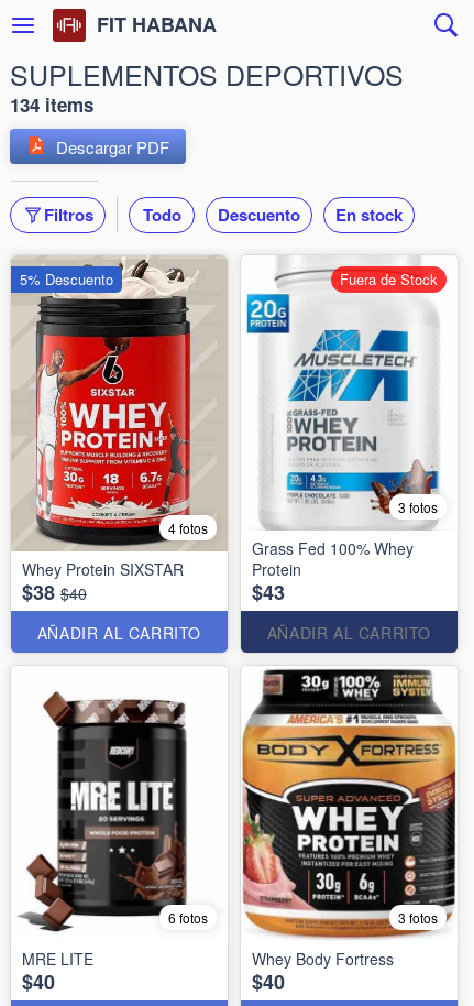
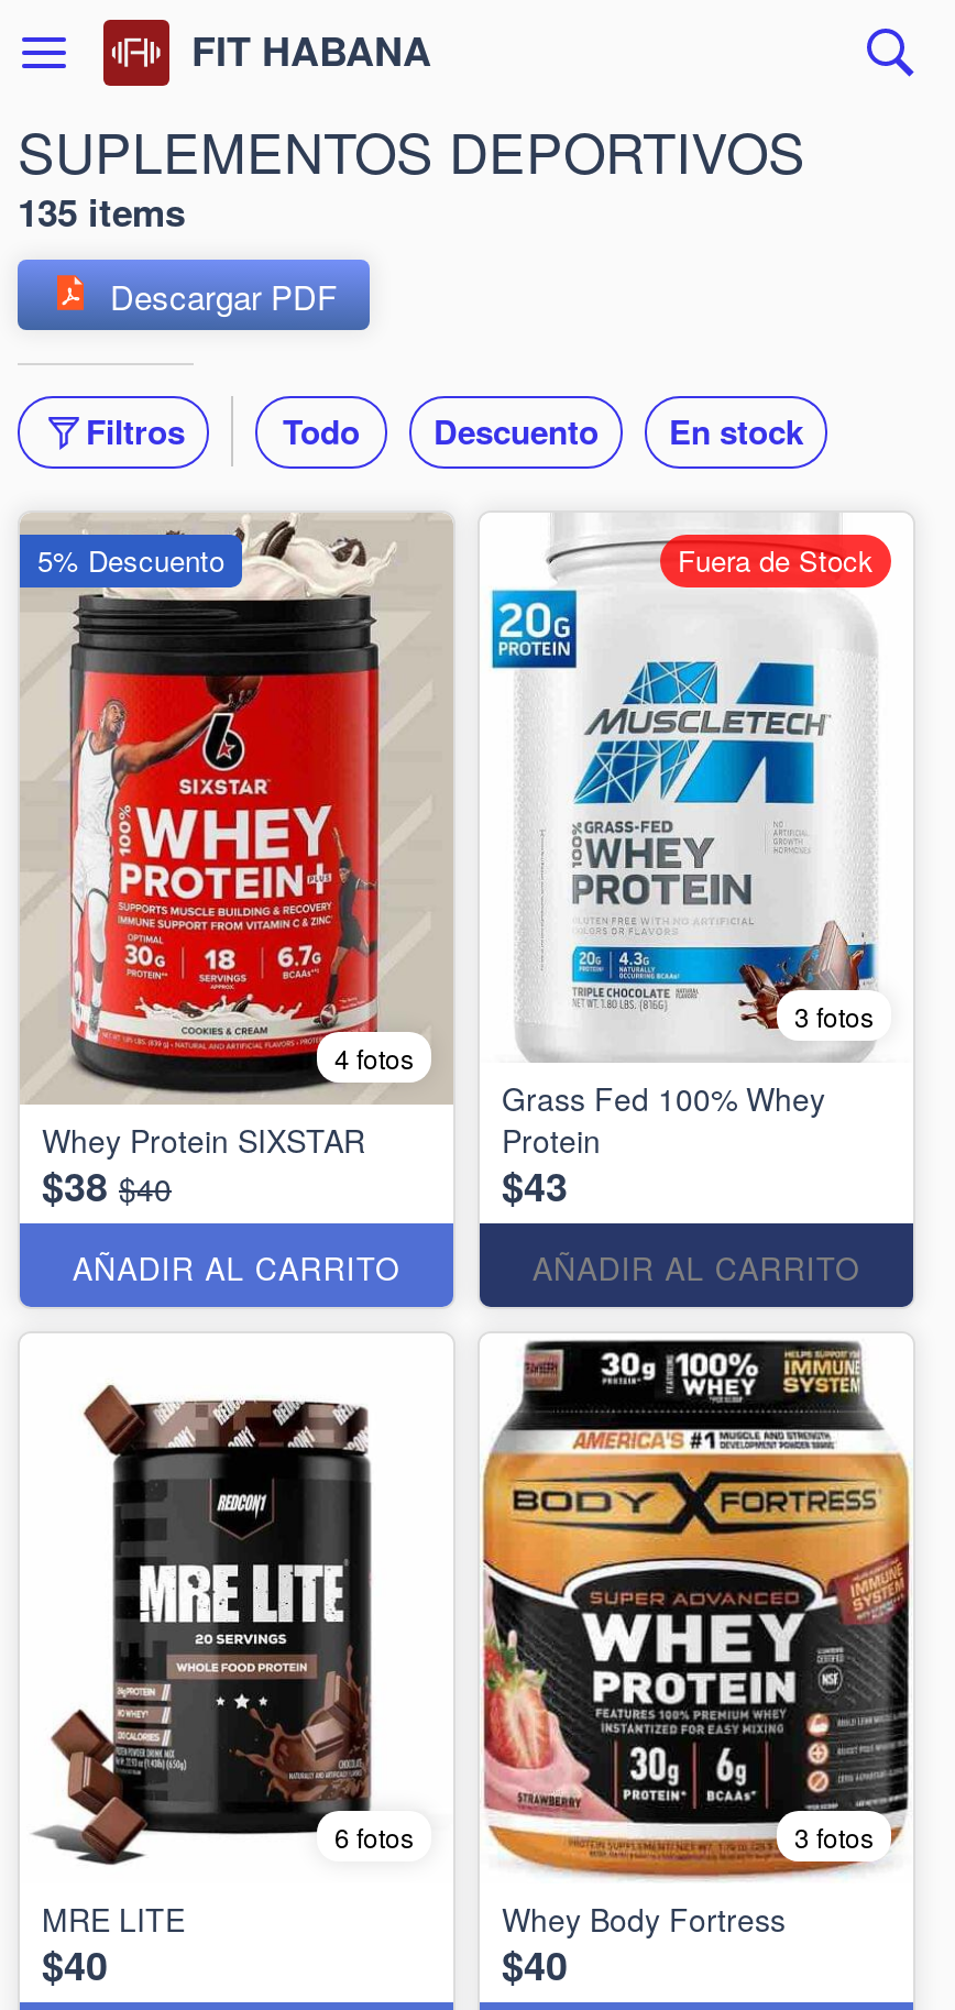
[10,91,93,118] 134 items -> [18,185,185,238] 135 items

